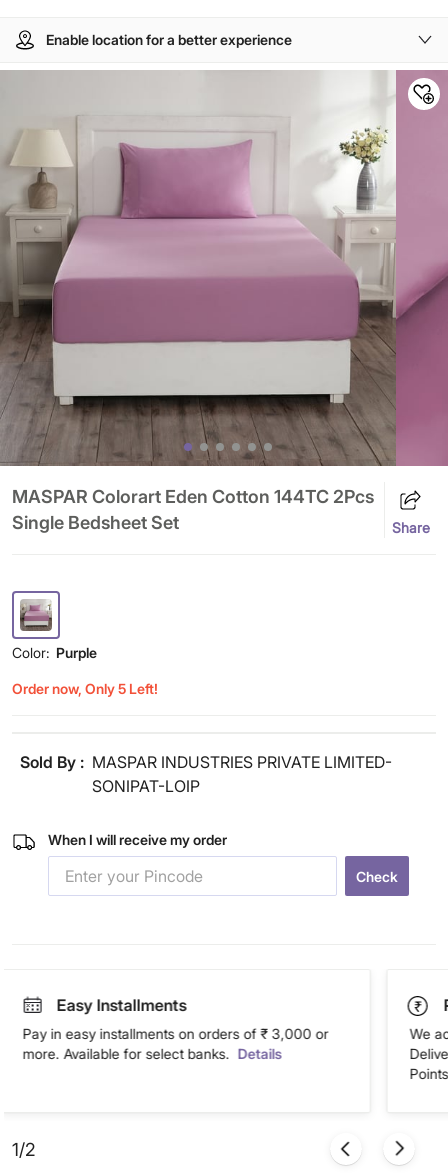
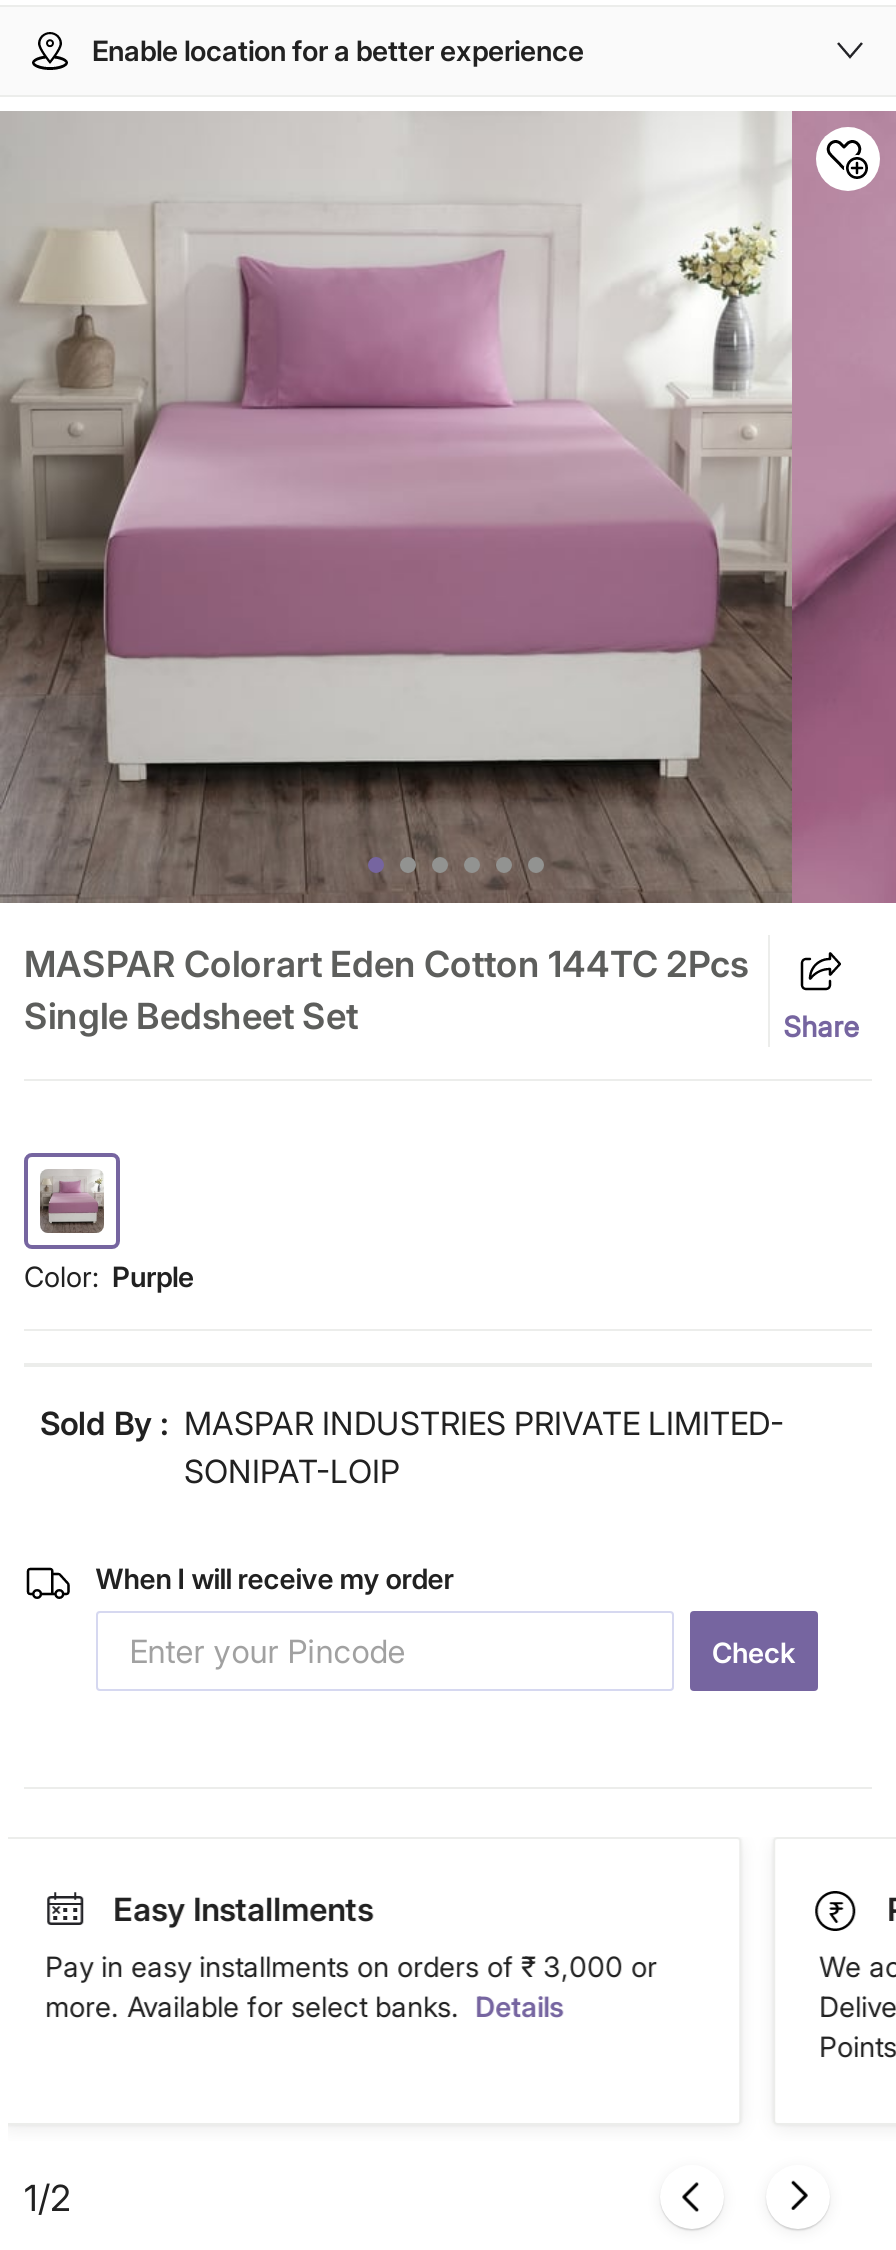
[12,680,158,697] Order now, Only 5 Left! -> none

